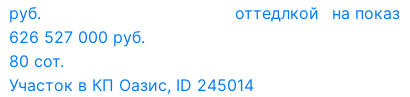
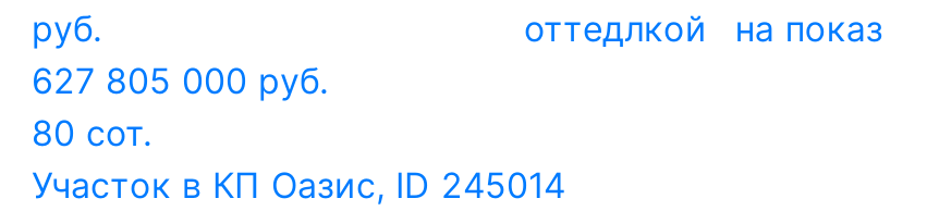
[9,27,145,47] 626 527 000 руб. -> [32,58,328,102] 627 805 000 руб.

